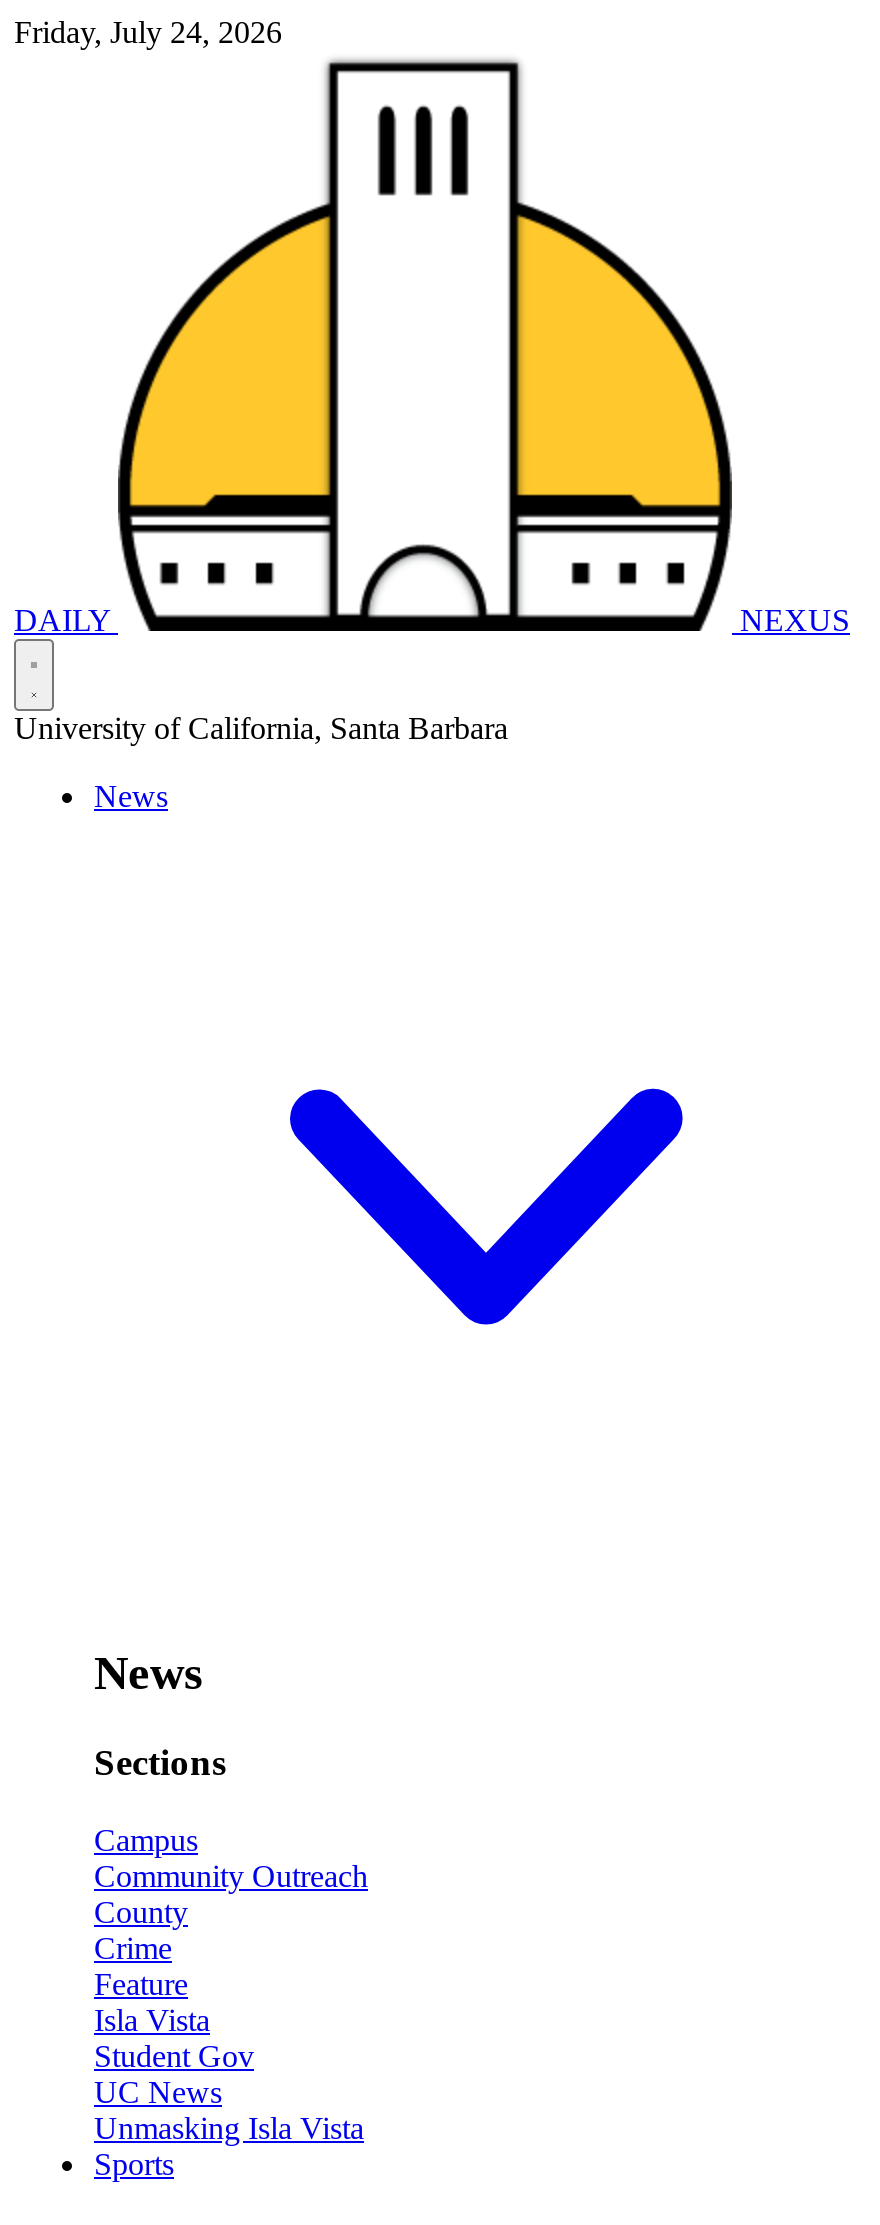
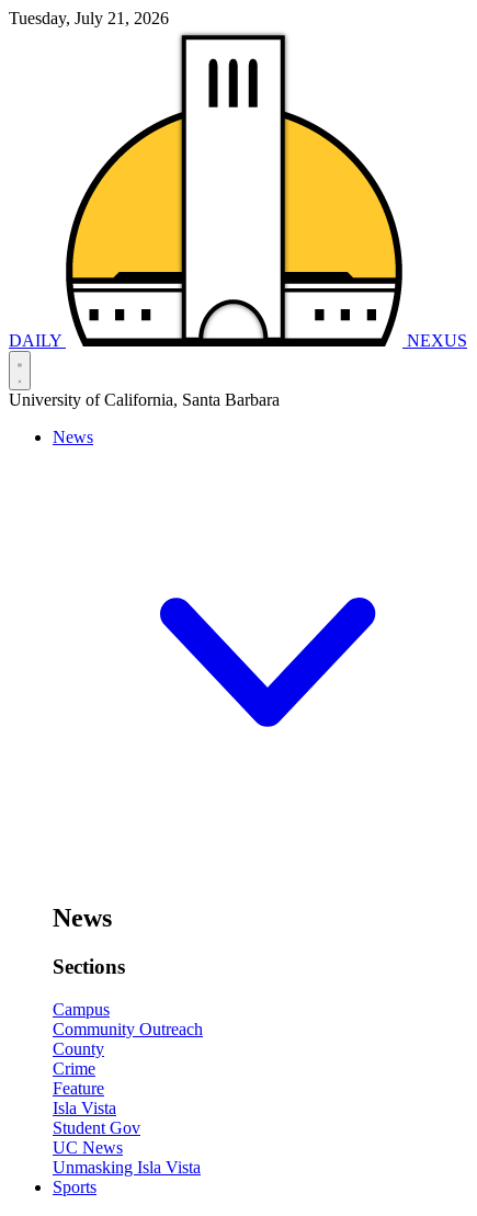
[14,15,282,49] Friday, July 24, 2026 -> [9,9,169,27] Tuesday, July 21, 2026

